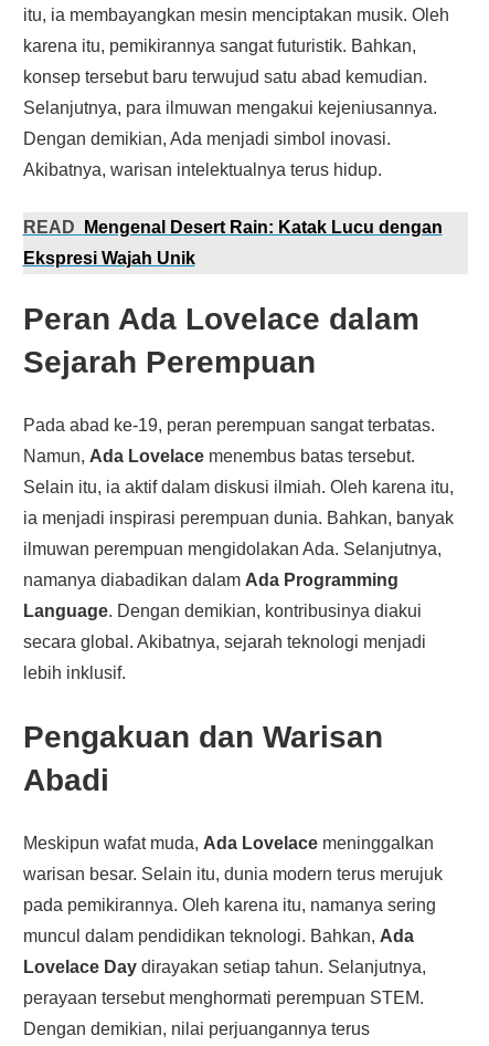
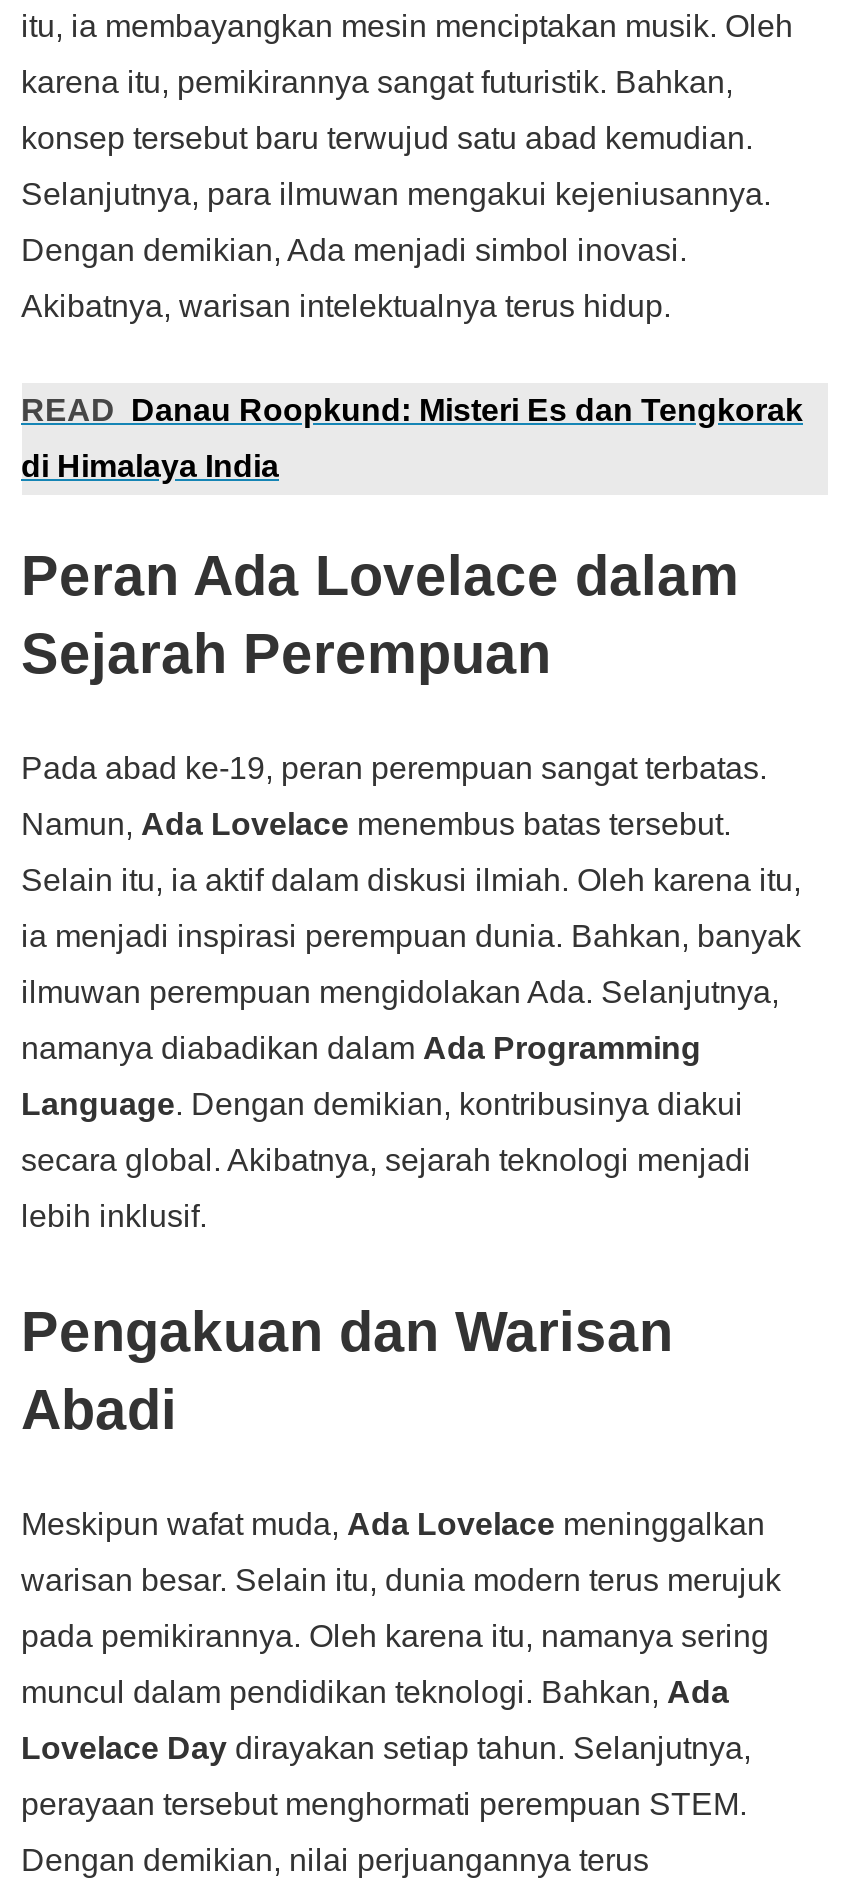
[23,218,442,237] READ Mengenal Desert Rain: Katak Lucu dengan -> [21,393,803,427] READ Danau Roopkund: Misteri Es dan Tengkorak
[23,249,195,268] Ekspresi Wajah Unik -> [21,449,279,483] di Himalaya India

